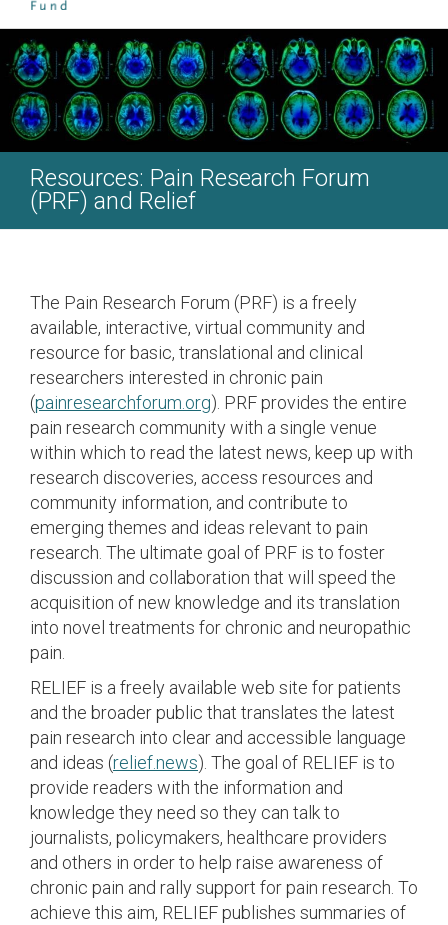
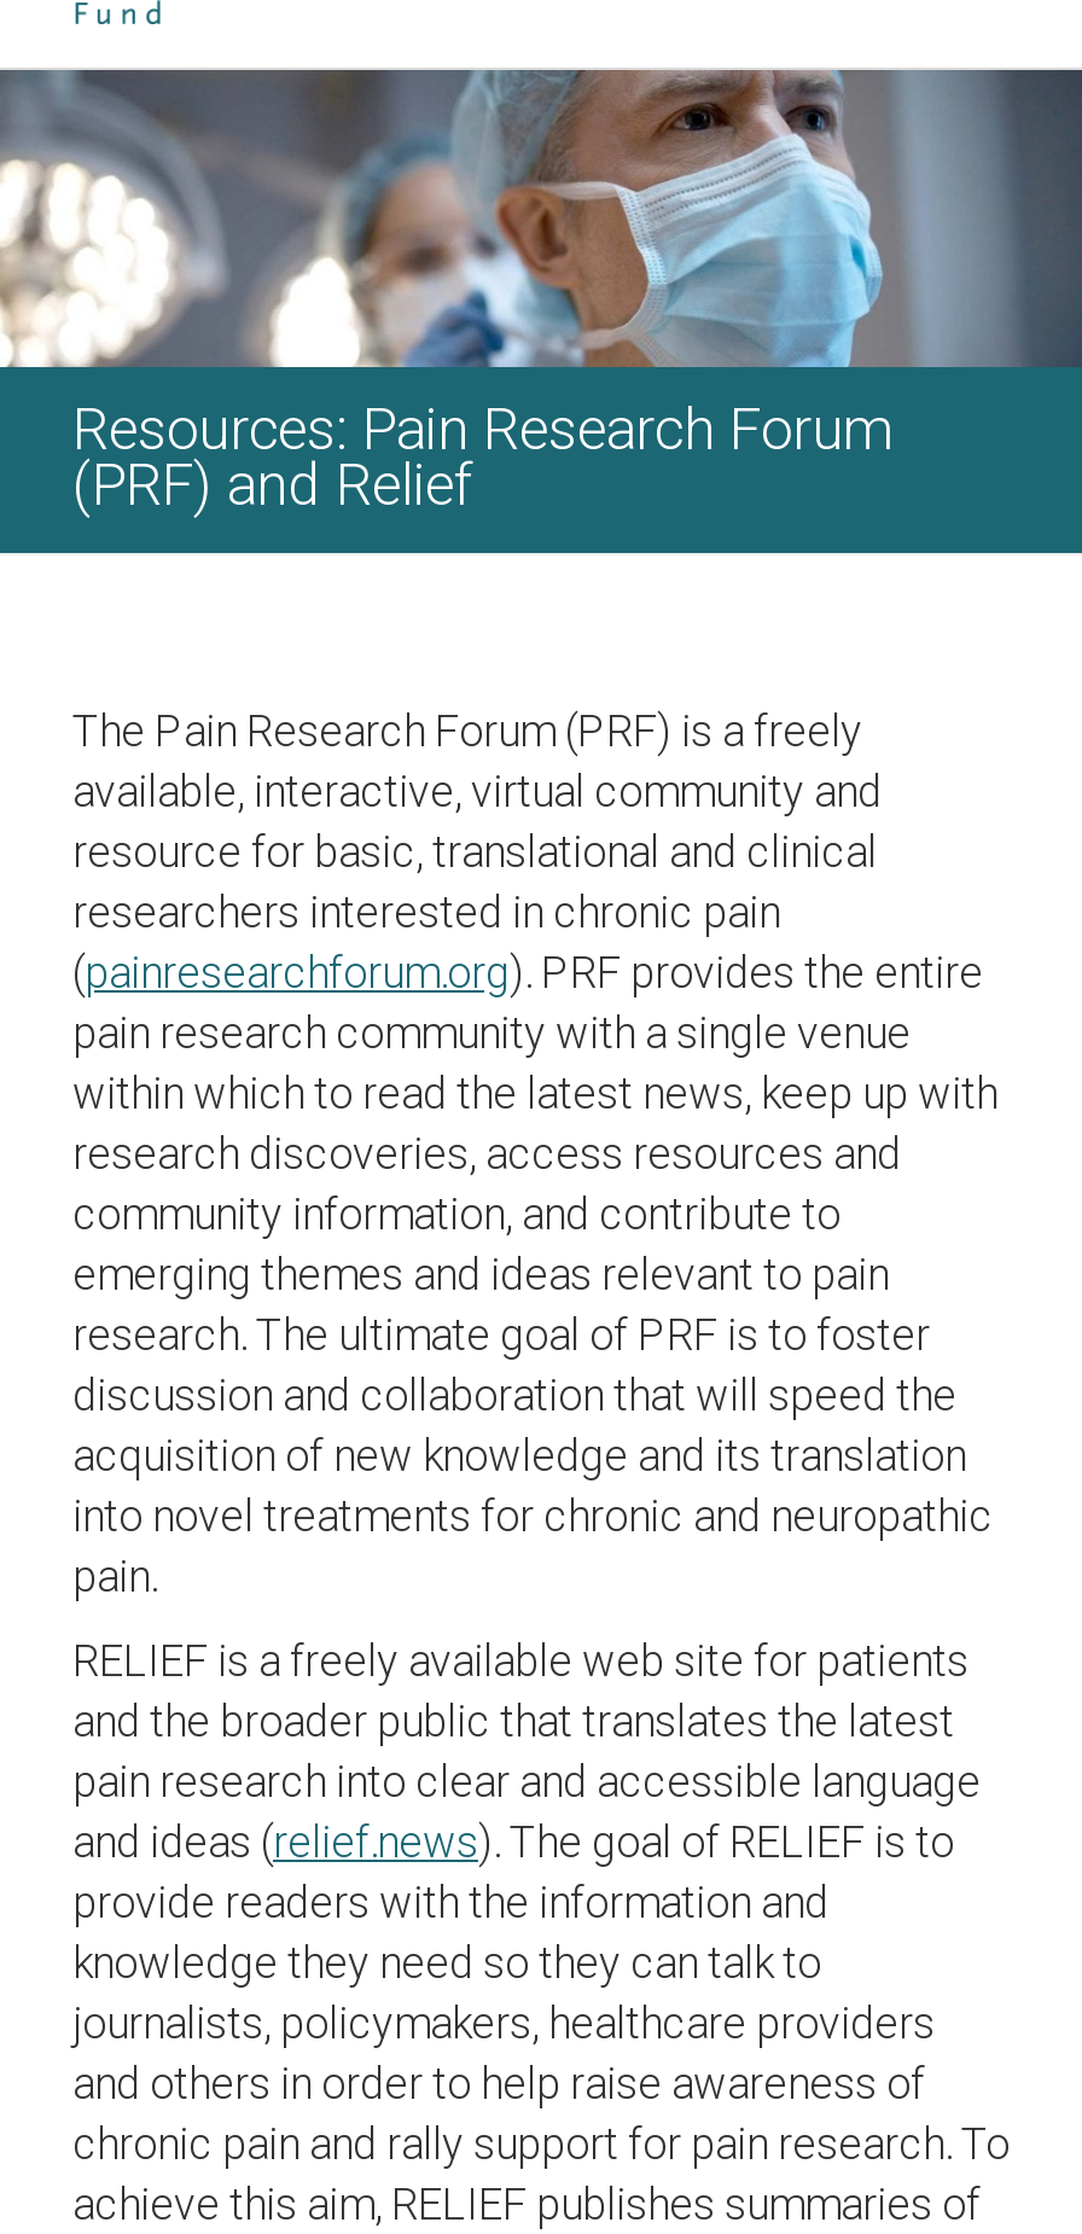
[3,28,445,153] [image] -> [7,68,1075,370] [image]

